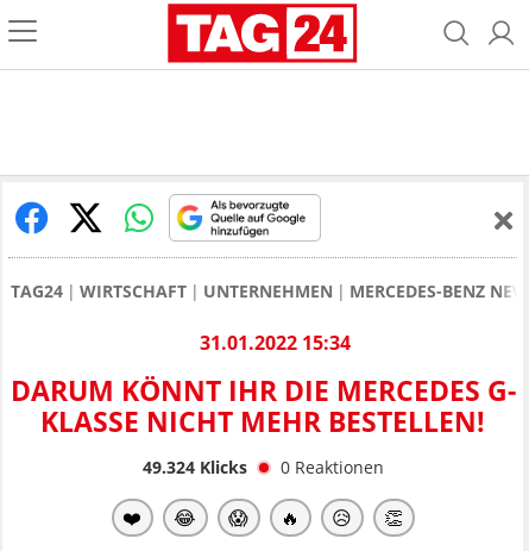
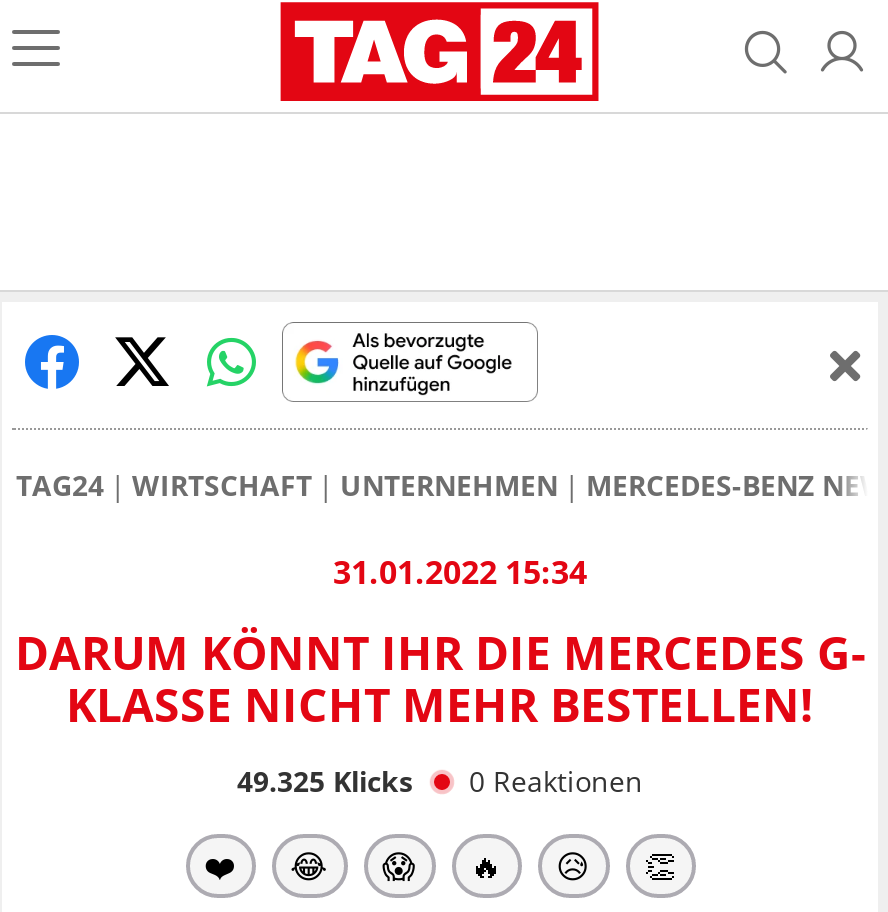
[142,456,383,478] 49.324 Klicks 0 Reaktionen -> [237,762,643,800] 49.325 Klicks 0 Reaktionen

